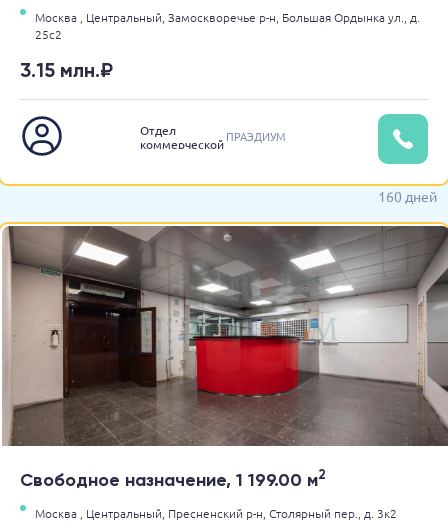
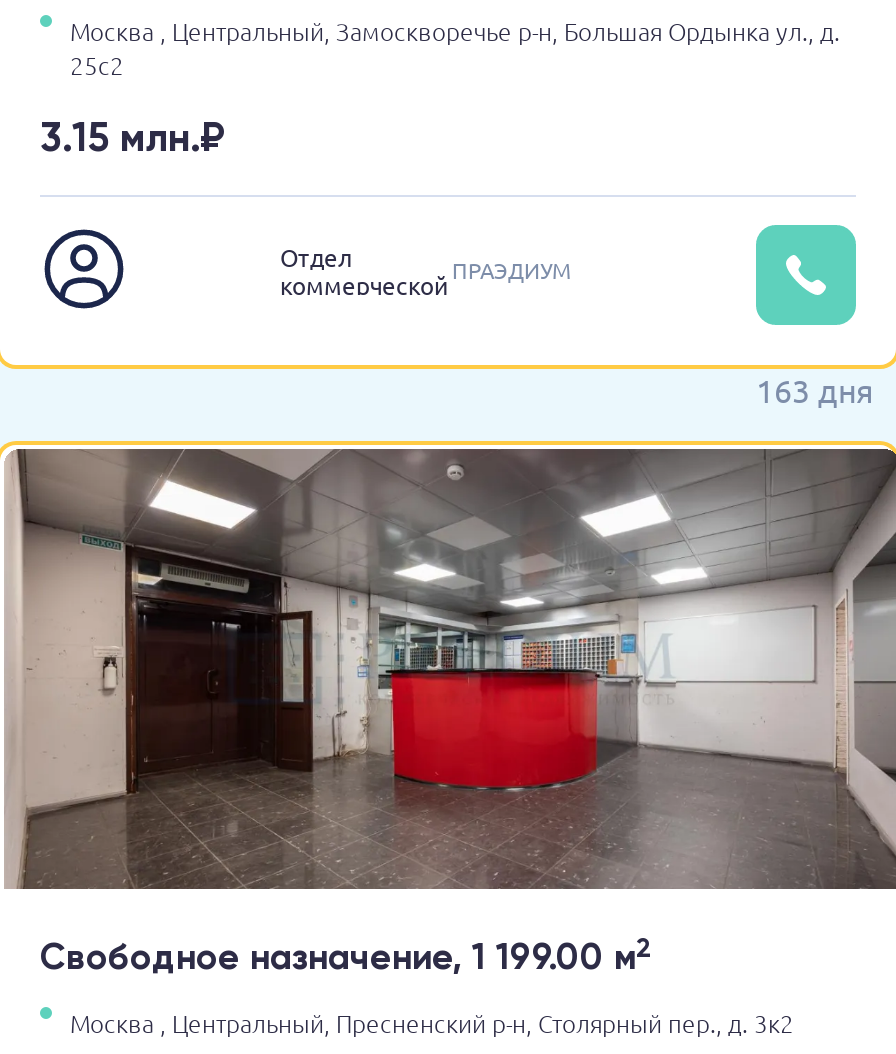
[378,187,437,205] 160 дней -> [756,370,874,410] 163 дня

